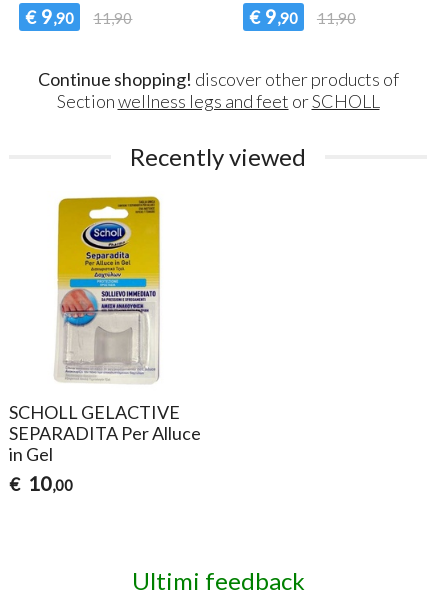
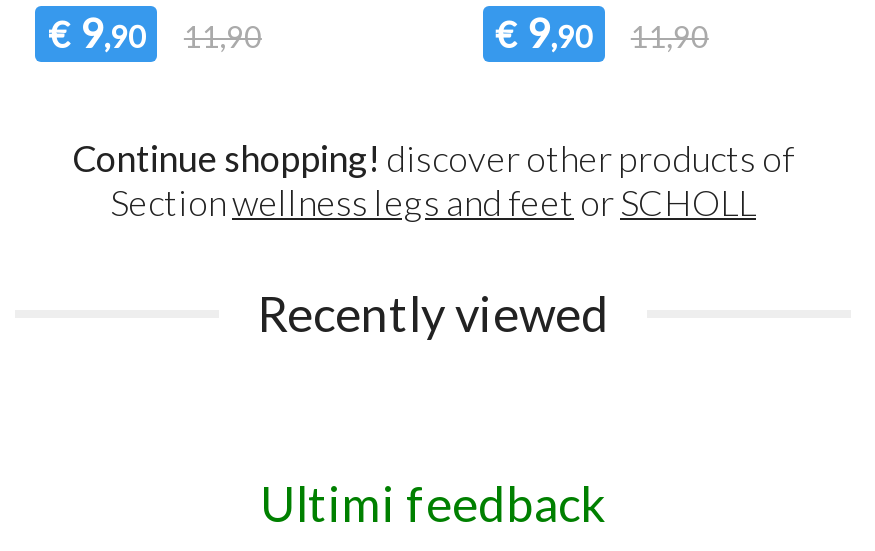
[9,195,201,495] [image] | SCHOLL GELACTIVE | SEPARADITA Per Alluce | in Gel | € 10,00 -> none

